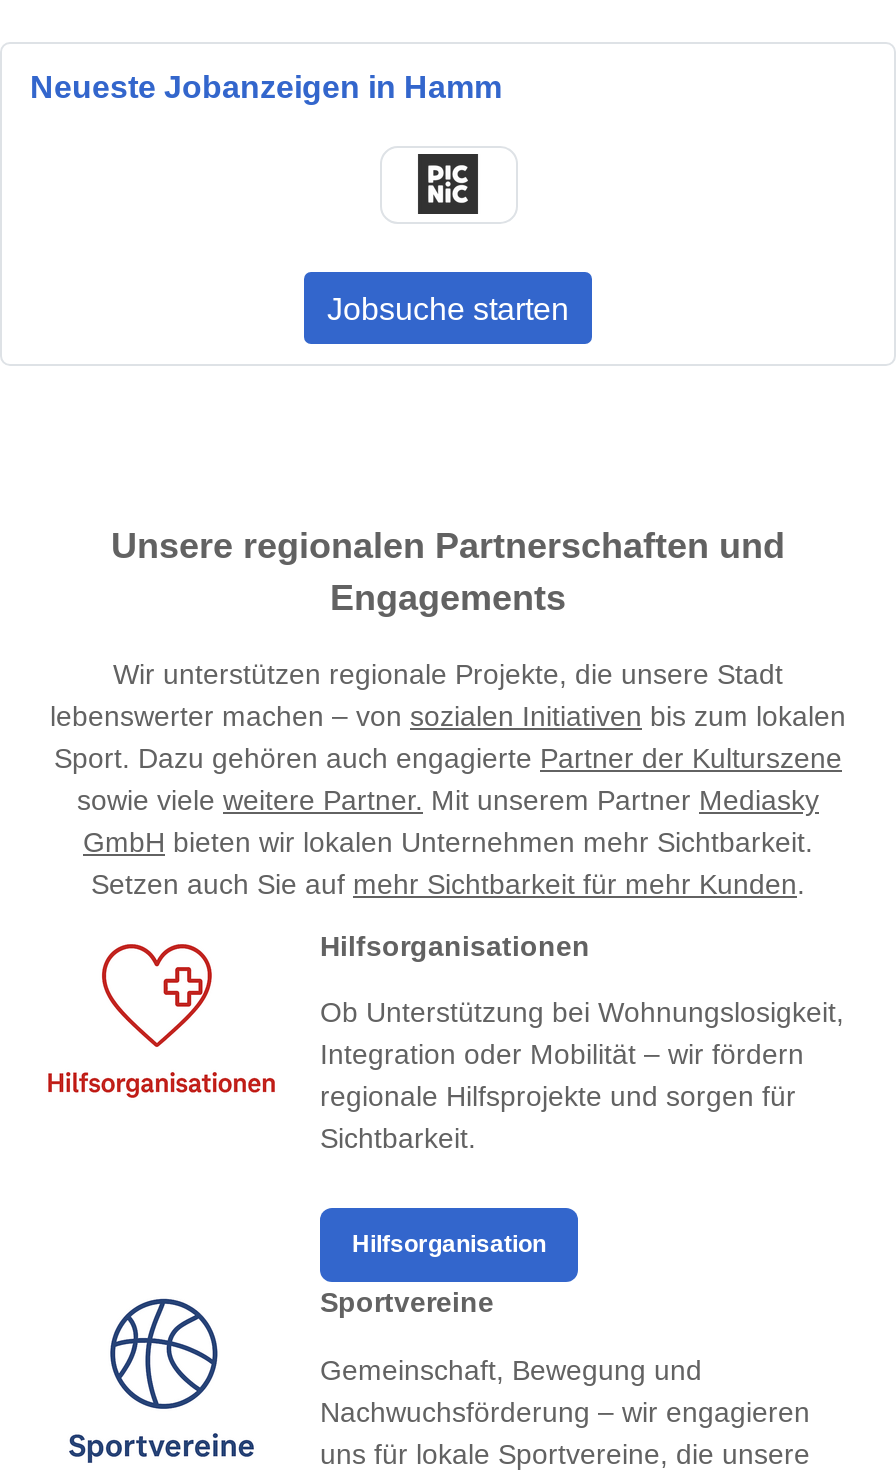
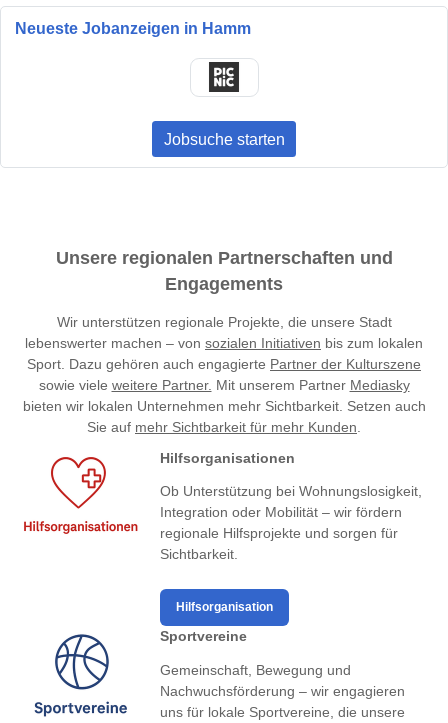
[83,825,813,899] GmbH bieten wir lokalen Unternehmen mehr Sichtbarkeit. | Setzen auch Sie auf mehr Sichtbarkeit für mehr Kunden. -> [22,397,425,434] bieten wir lokalen Unternehmen mehr Sichtbarkeit. Setzen auch | Sie auf mehr Sichtbarkeit für mehr Kunden.

